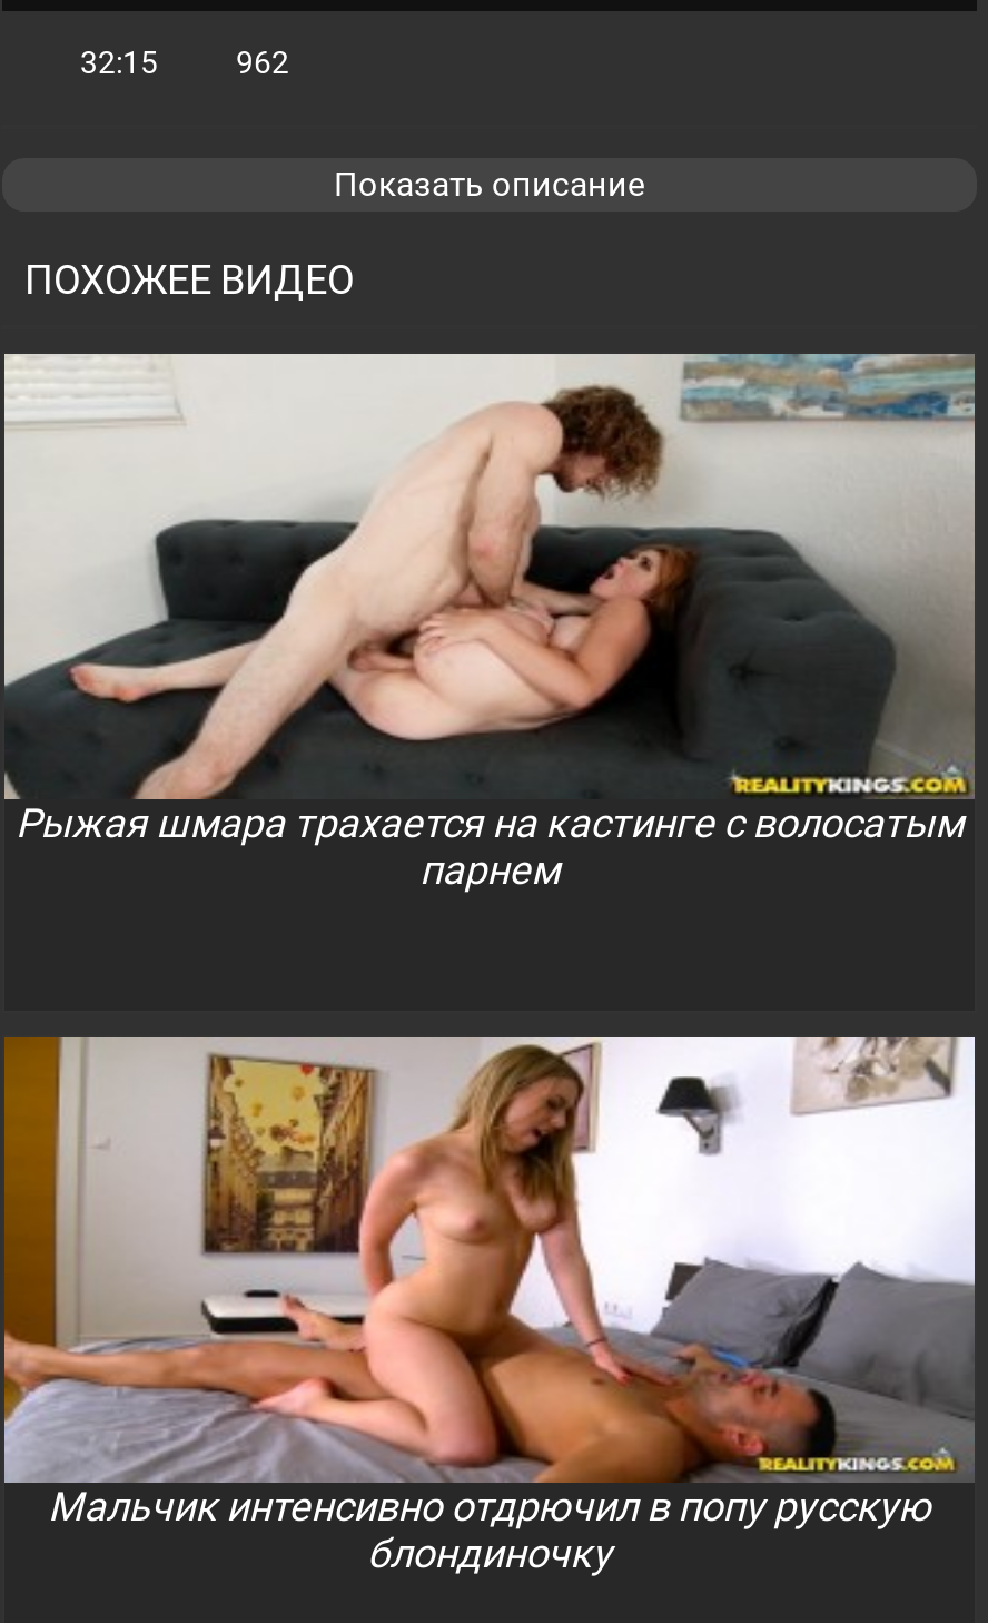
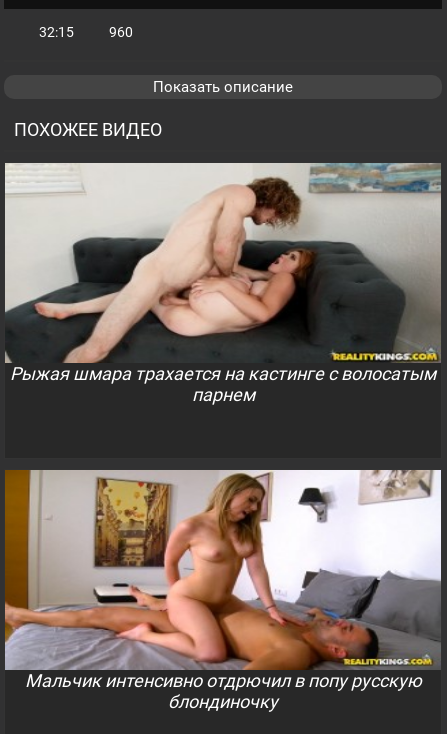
[236,45,289,80] 962 -> [109,24,133,40] 960

